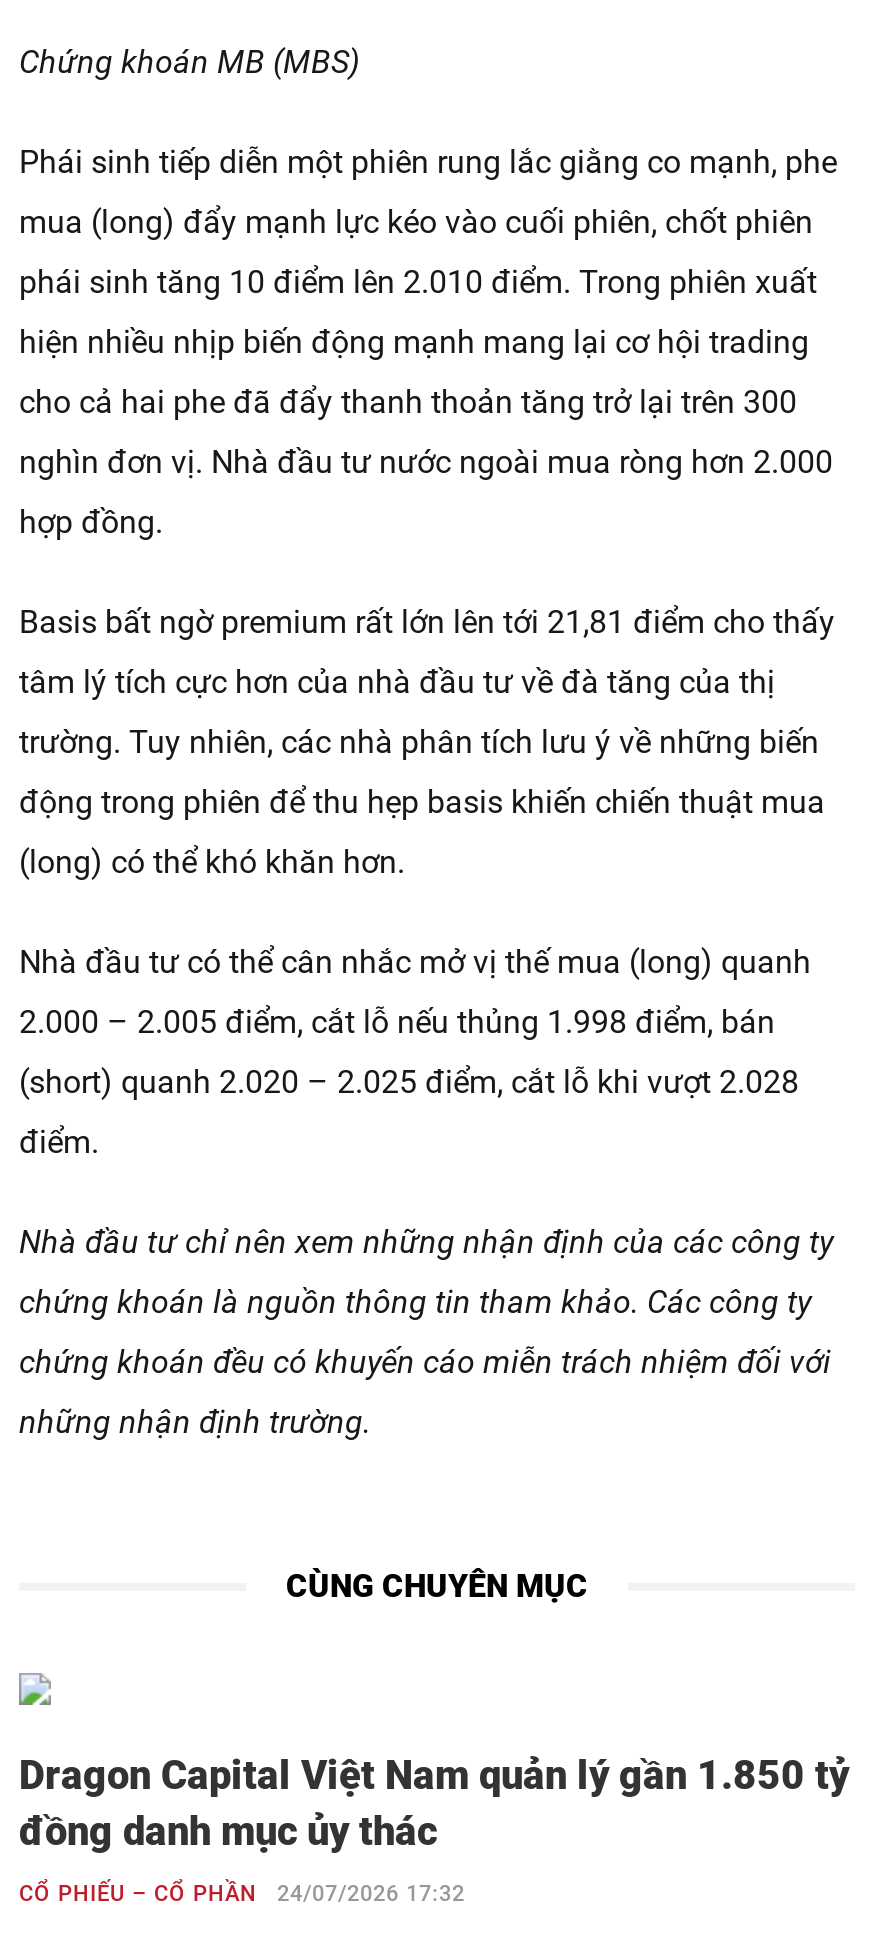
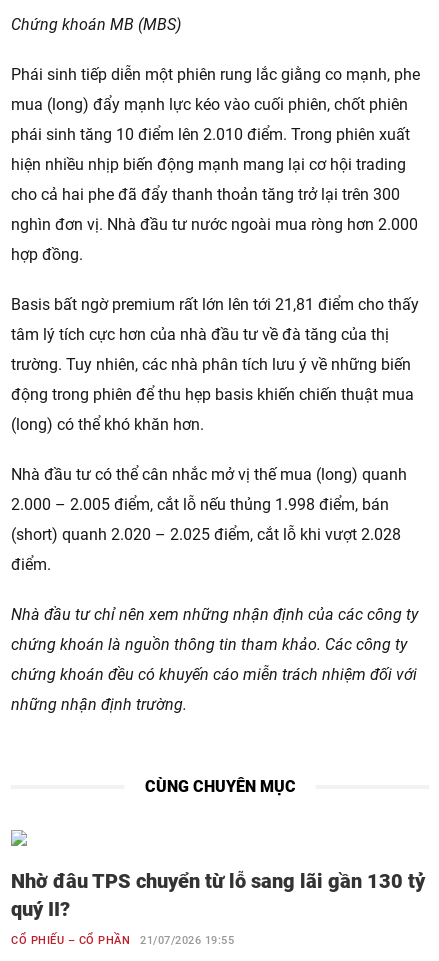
[19,1750,849,1854] Dragon Capital Việt Nam quản lý gần 1.850 tỷ | đồng danh mục ủy thác -> [11,869,425,921] Nhờ đâu TPS chuyển từ lỗ sang lãi gần 130 tỷ | quý II?
[19,1880,465,1906] CỔ PHIẾU – CỔ PHẦN 24/07/2026 17:32 -> [11,934,234,947] CỔ PHIẾU – CỔ PHẦN 21/07/2026 19:55

